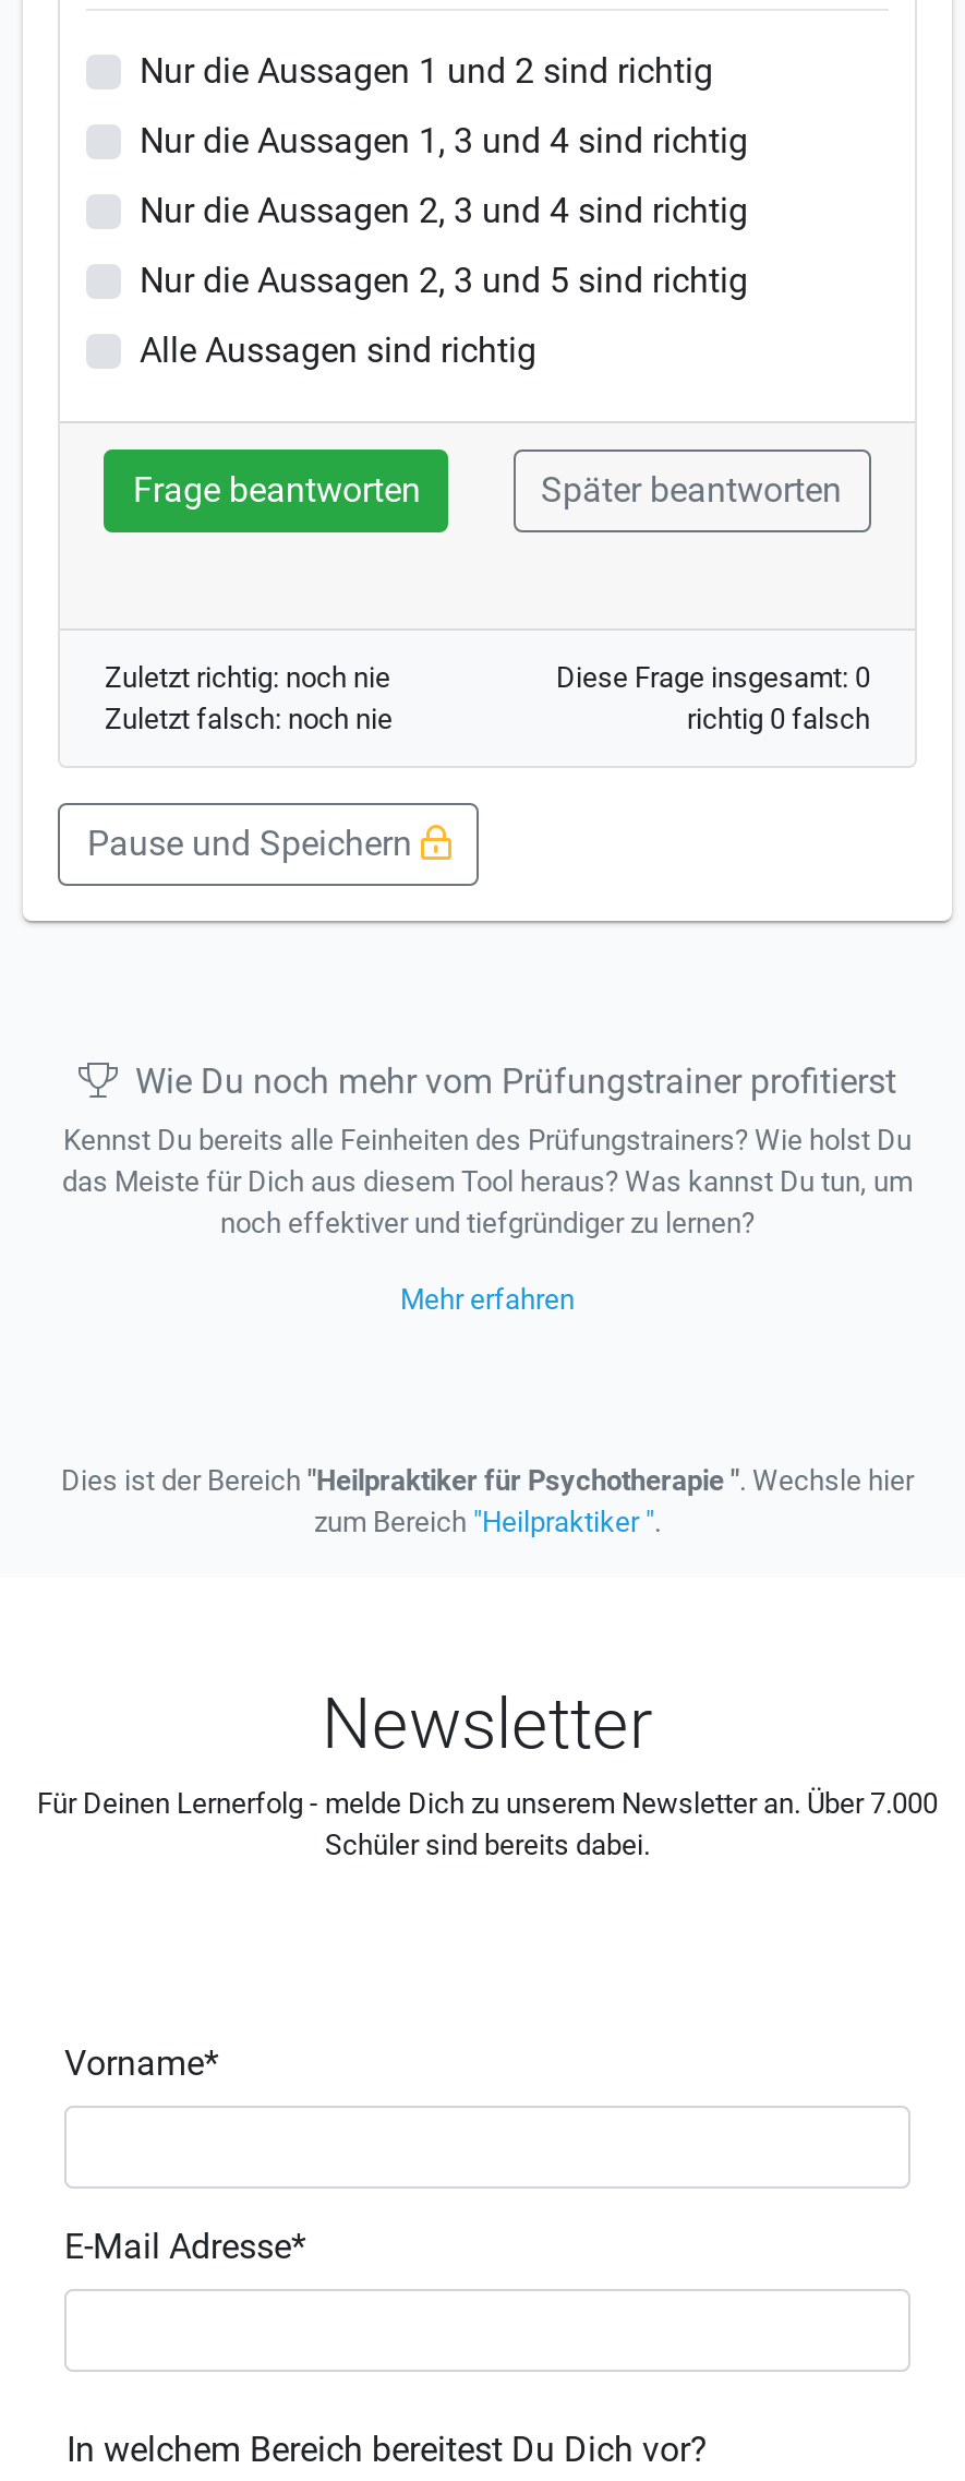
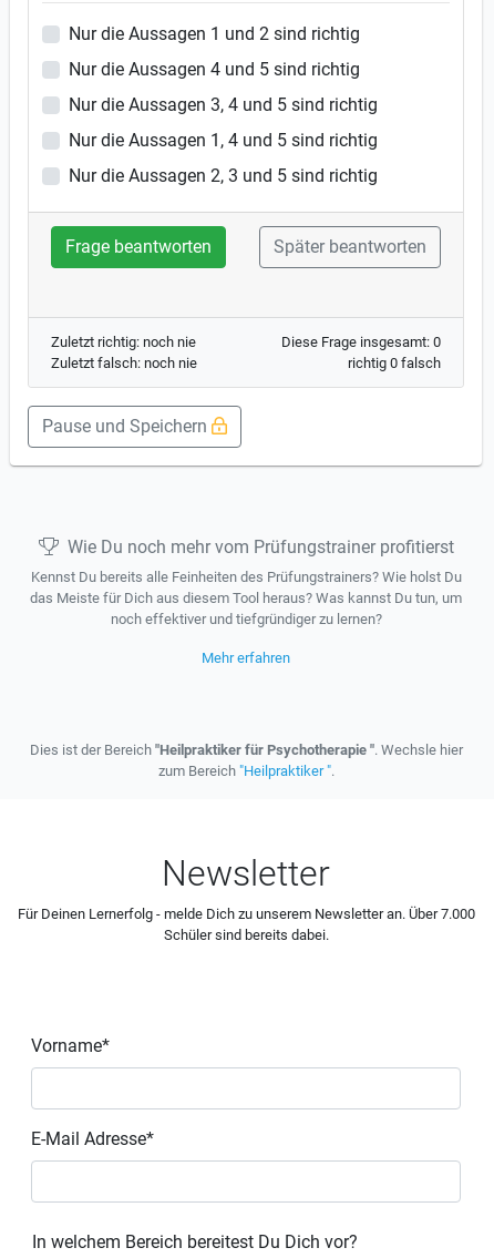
[140,120,748,231] Nur die Aussagen 1, 3 und 4 sind richtig | Nur die Aussagen 2, 3 und 4 sind richtig -> [69,59,378,151] Nur die Aussagen 4 und 5 sind richtig | Nur die Aussagen 3, 4 und 5 sind richtig | Nur die Aussagen 1, 4 und 5 sind richtig
moved [140,260,748,301] -> [69,165,378,186]: Nur die Aussagen 2, 3 und 5 sind richtig
[140,329,536,371] Alle Aussagen sind richtig -> none

